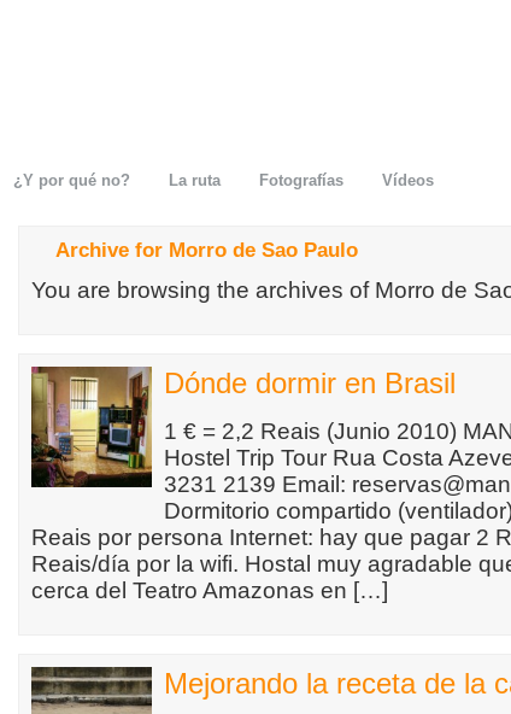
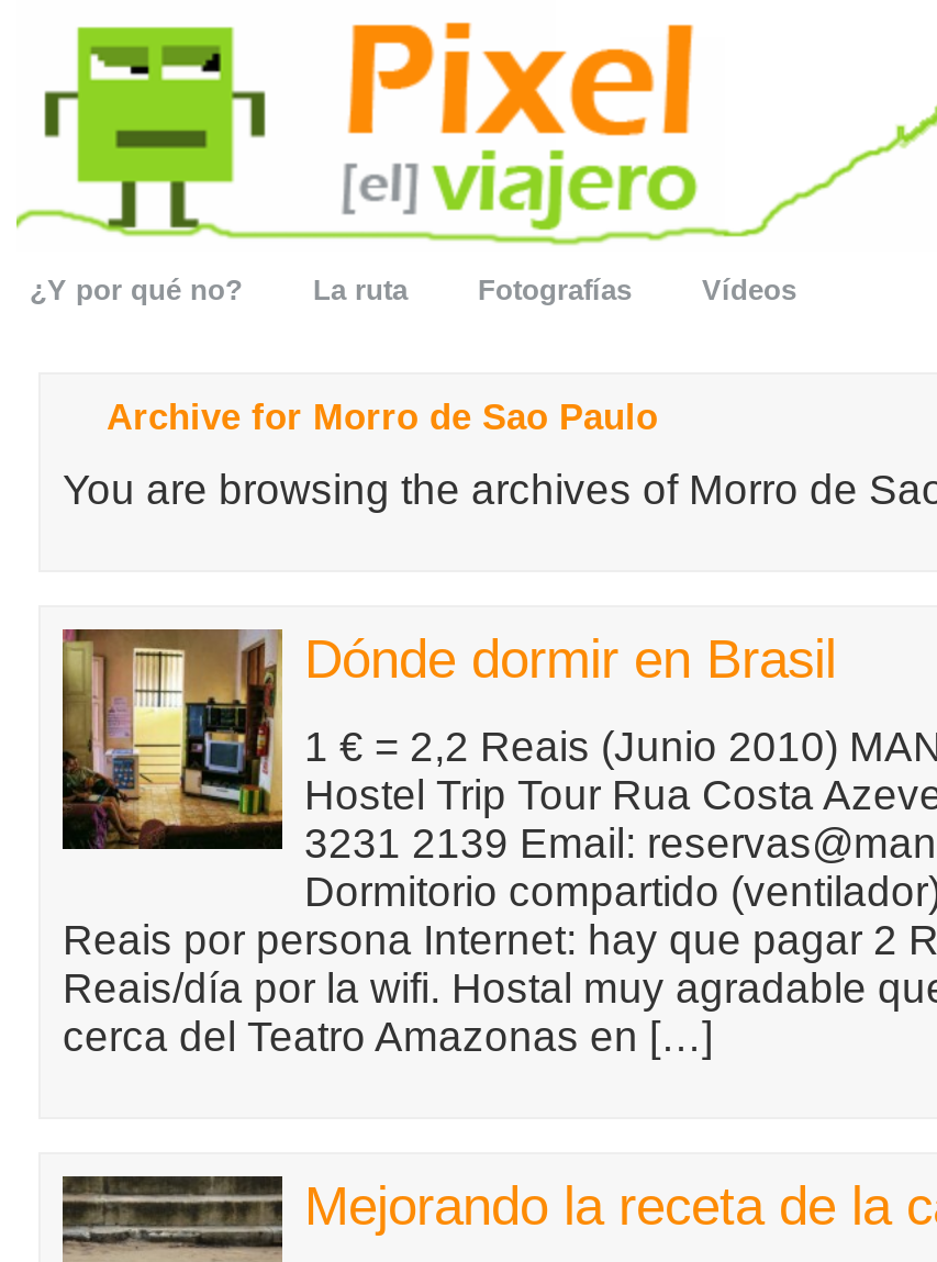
none -> [14,21,930,247] [image]

